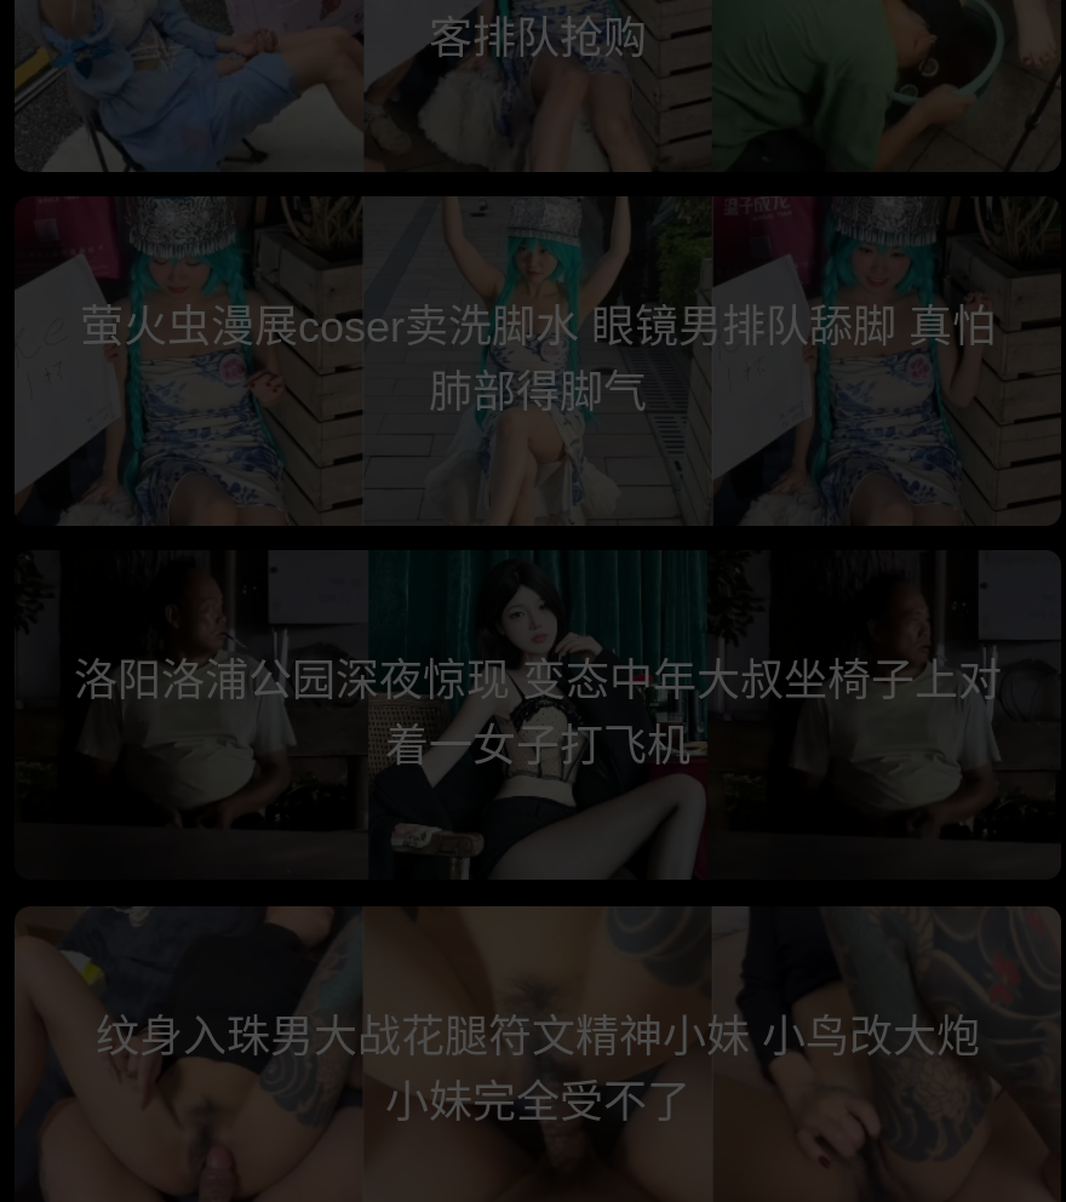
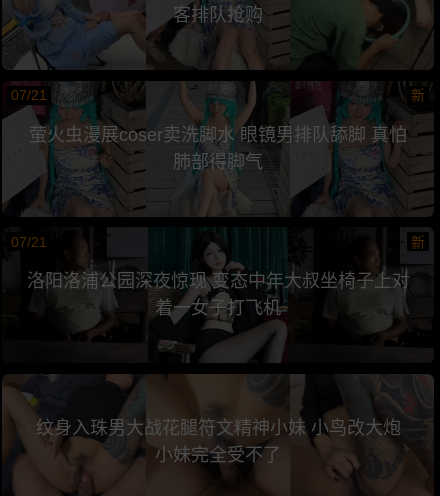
none -> [11,87,425,103] 07/21 | 新
none -> [11,233,425,249] 07/21 | 新

